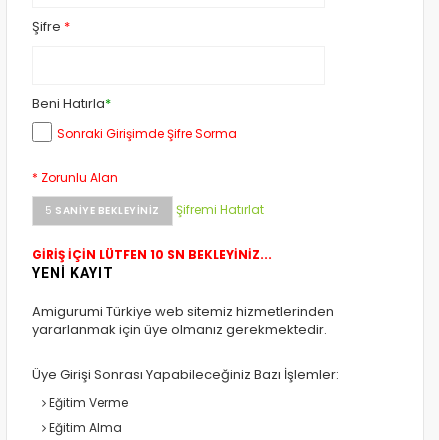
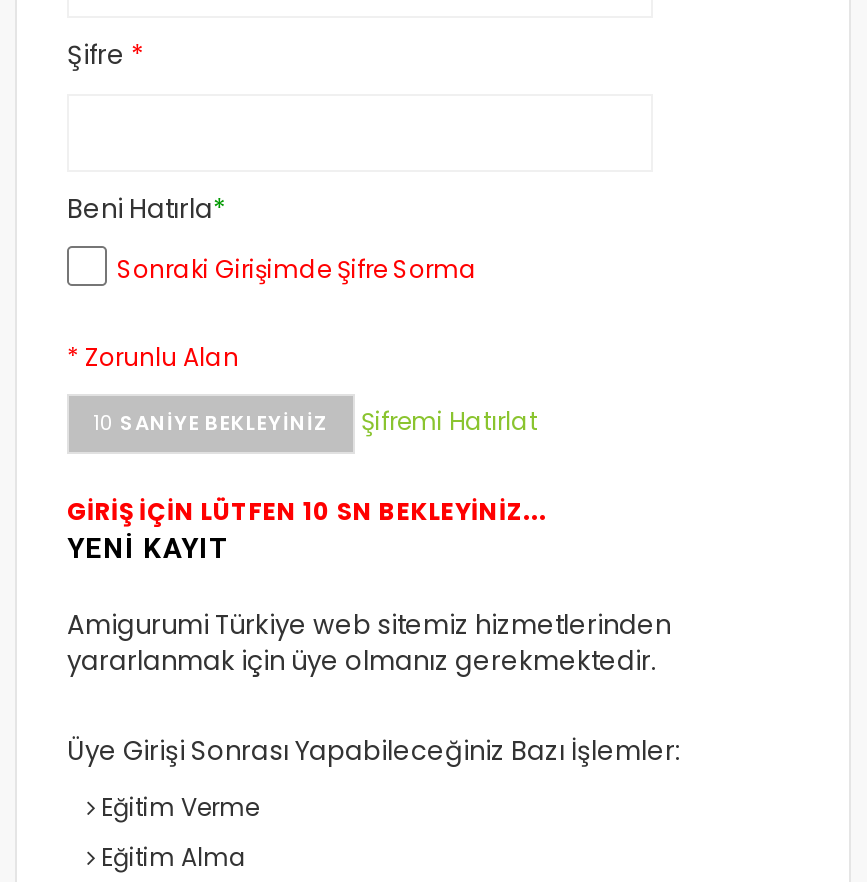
[45,203,159,218] 5 SANIYE BEKLEYINIZ -> [93,408,329,438] 10 SANIYE BEKLEYINIZ

